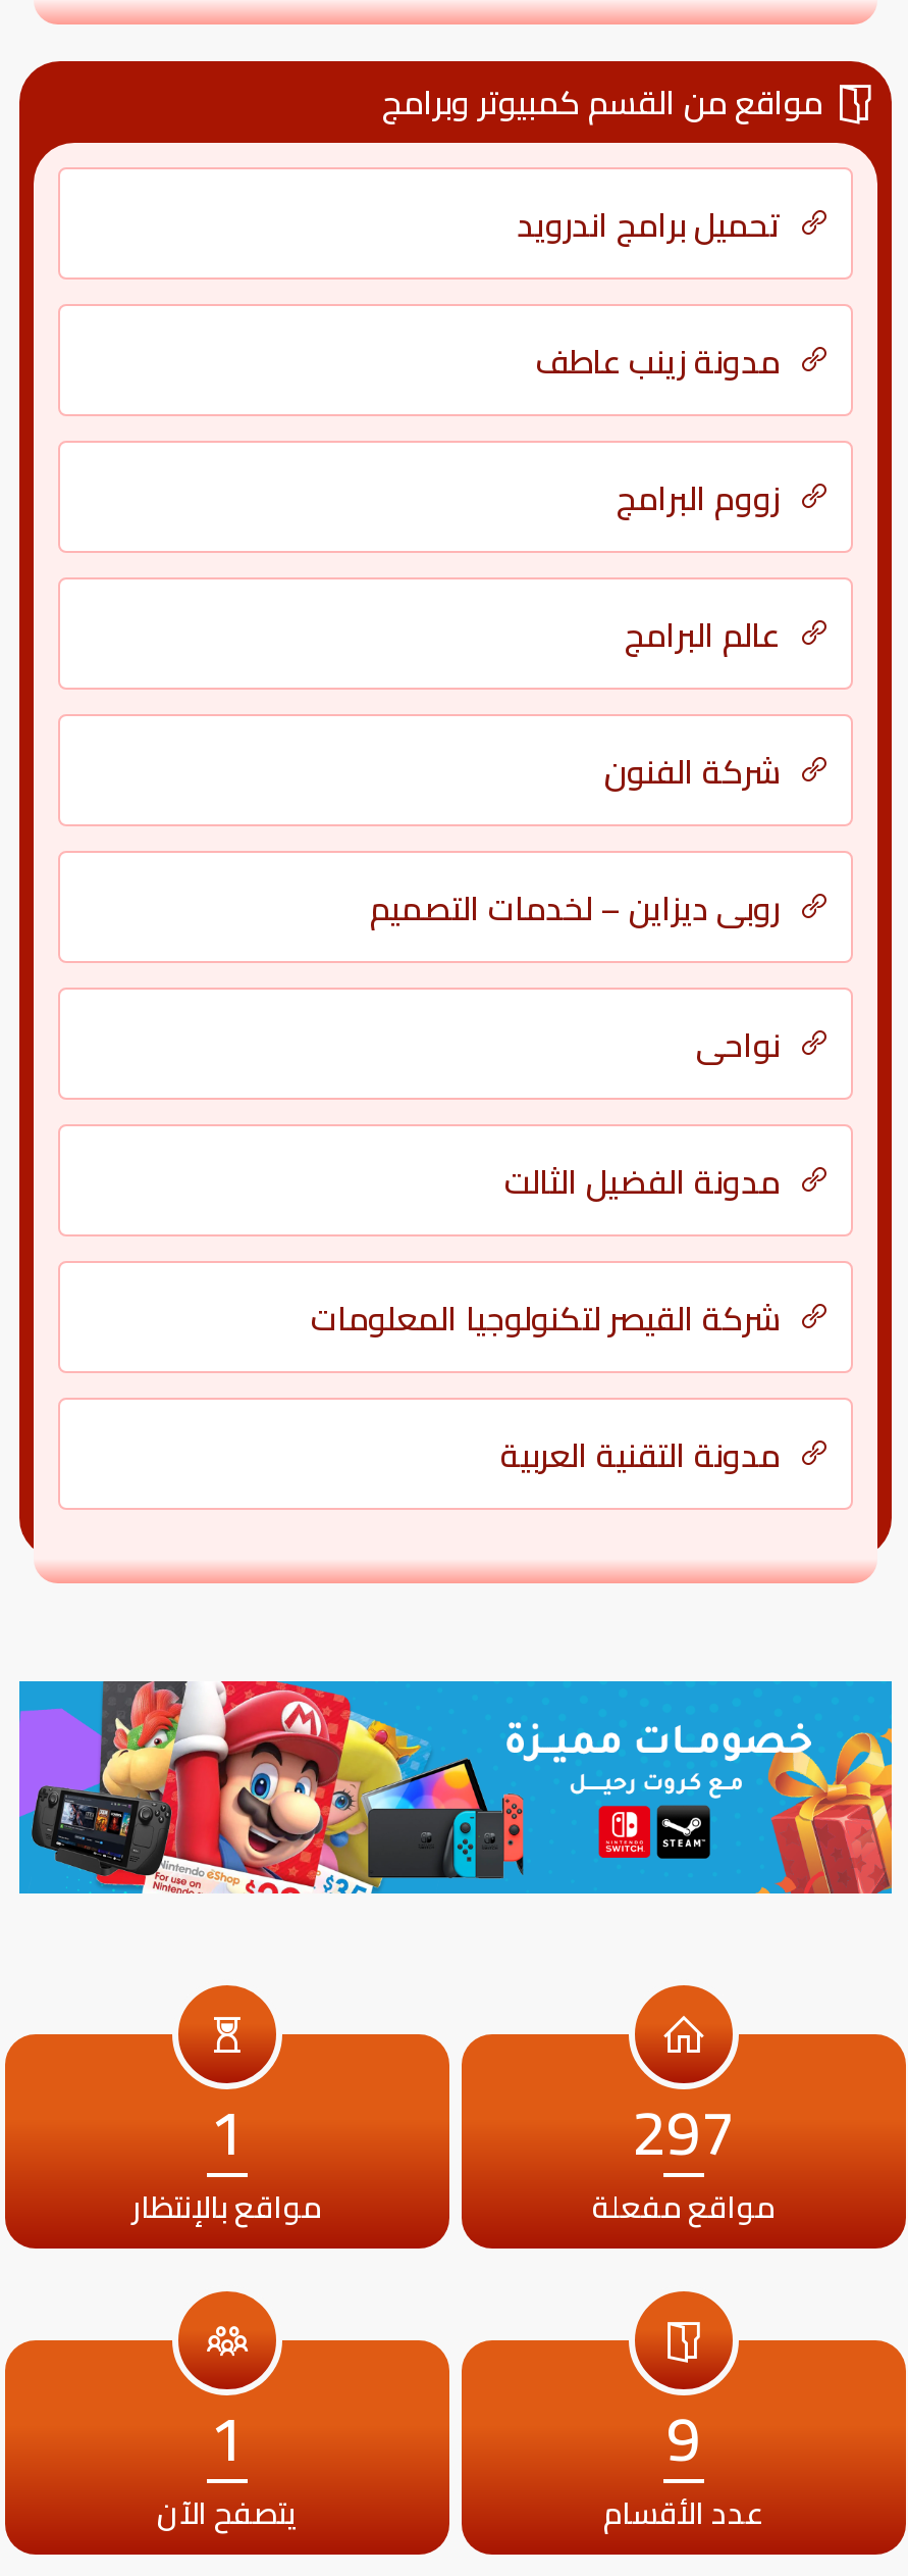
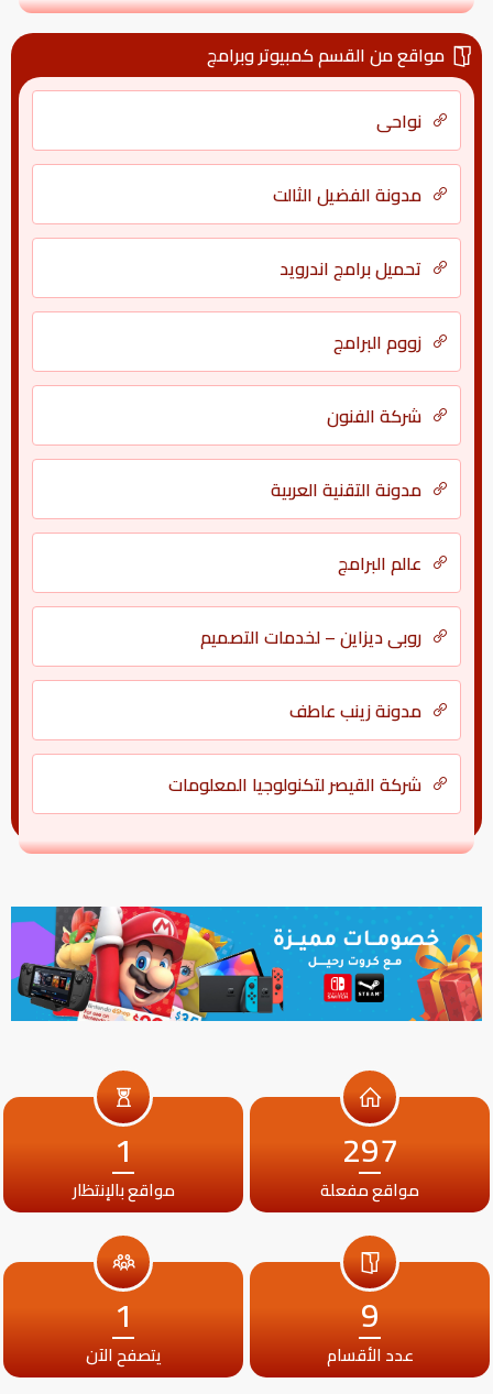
moved [517,193,780,801] -> [280,252,421,432]: تحميل برامج اندرويد | زووم البرامج | شركة الفنون
moved [370,330,780,938] -> [200,547,421,727]: عالم البرامج | روبي ديزاين – لخدمات التصميم | مدونة زينب عاطف
moved [504,1014,780,1212] -> [273,104,421,211]: نواحي | مدونة الفضيل الثالت
moved [311,1287,780,1348] -> [168,768,421,801]: شركة القيصر لتكنولوجيا المعلومات
moved [500,1424,780,1485] -> [271,473,421,506]: مدونة التقنية العربية

